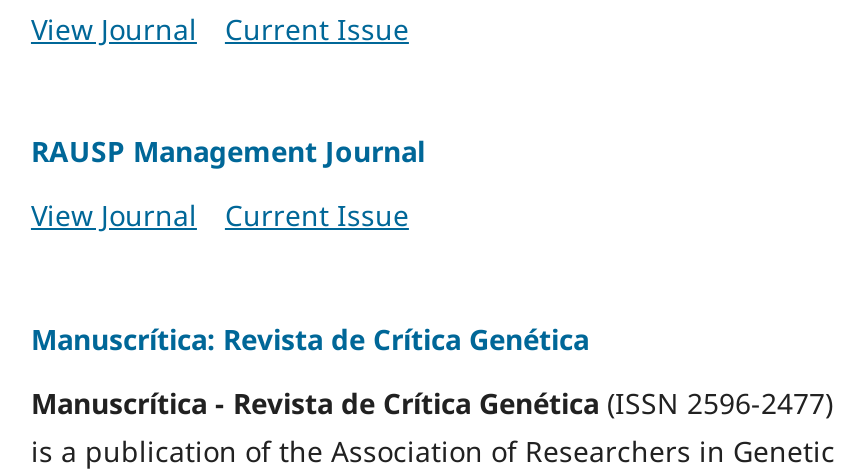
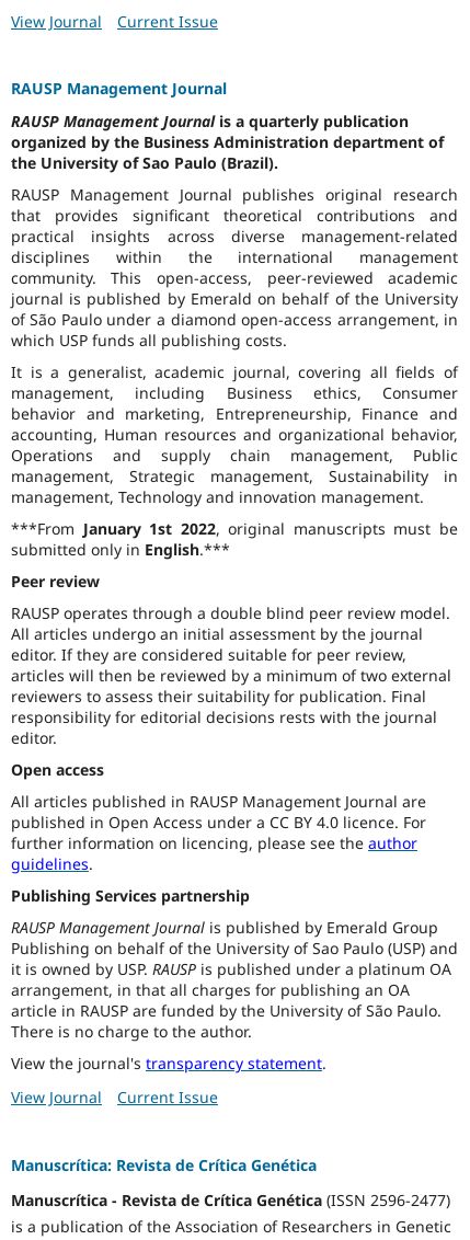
none -> [11,111,458,1074] RAUSP Management Journal is a quarterly publication | organized by the Business Administration department of | the University of Sao Paulo (Brazil). | RAUSP Management Journal publishes original research | that provides significant theoretical contributions and | practical insights across diverse management-related | disciplines within the international management | community. This open-access, peer-reviewed academic | journal is published by Emerald on behalf of the University | of São Paulo under a diamond open-access arrangement, in | which USP funds all publishing costs. | It is a generalist, academic journal, covering all fields of | management, including Business ethics, Consumer | behavior and marketing, Entrepreneurship, Finance and | accounting, Human resources and organizational behavior, | Operations and supply chain management, Public | management, Strategic management, Sustainability in | management, Technology and innovation management. | ***From January 1st 2022, original manuscripts must be | submitted only in English.*** | Peer review | RAUSP operates through a double blind peer review model. | All articles undergo an initial assessment by the journal | editor. If they are considered suitable for peer review, | articles will then be reviewed by a minimum of two external | reviewers to assess their suitability for publication. Final | responsibility for editorial decisions rests with the journal | editor. | Open access | All articles published in RAUSP Management Journal are | published in Open Access under a CC BY 4.0 licence. For | further information on licencing, please see the author | guidelines. | Publishing Services partnership | RAUSP Management Journal is published by Emerald Group | Publishing on behalf of the University of Sao Paulo (USP) and | it is owned by USP. RAUSP is published under a platinum OA | arrangement, in that all charges for publishing an OA | article in RAUSP are funded by the University of São Paulo. | There is no charge to the author. | View the journal's transparency statement.

